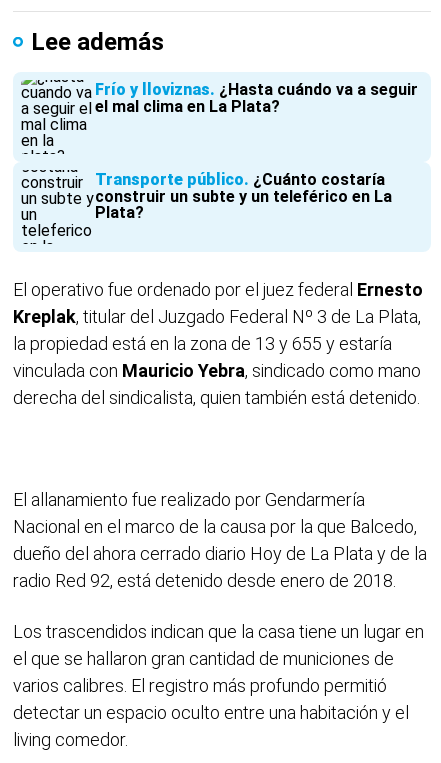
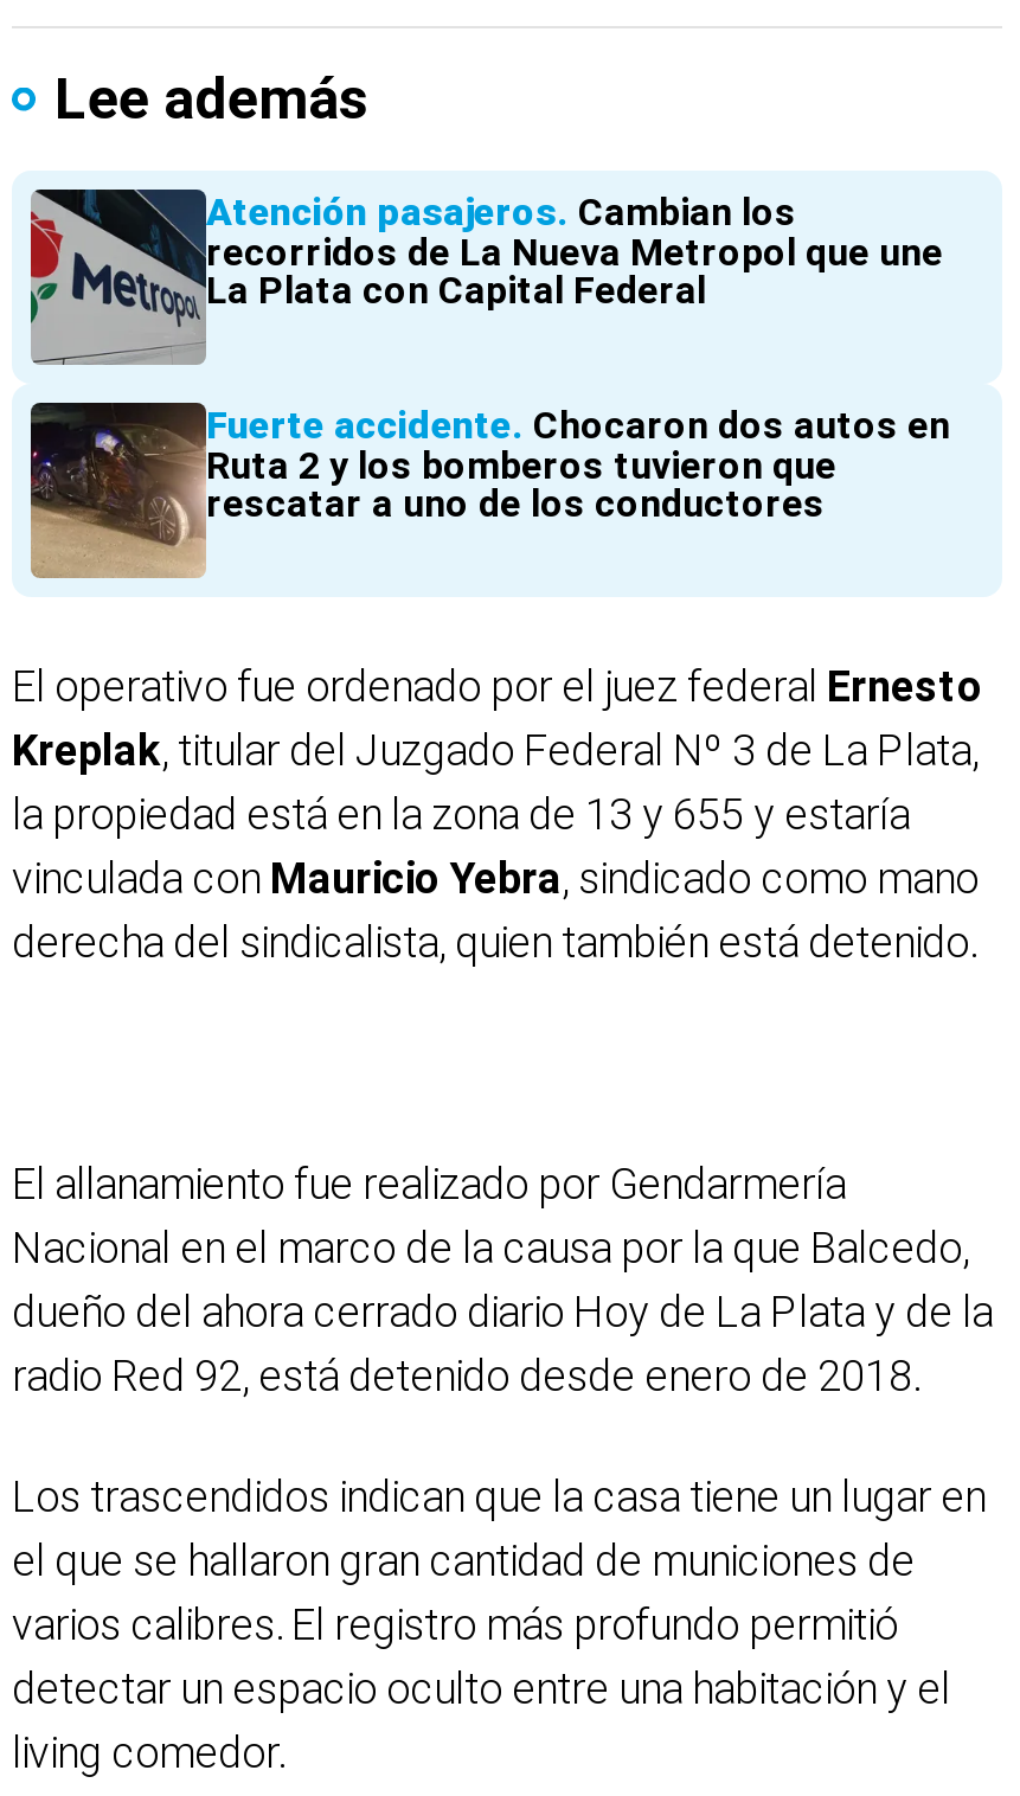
[20,79,418,154] [image] | Frío y lloviznas ¿Hasta cuándo va a seguir | el mal clima en La Plata? -> [28,187,943,365] [image] | Atención pasajeros Cambian los | recorridos de La Nueva Metropol que une | La Plata con Capital Federal
[21,169,392,245] [image] | Transporte público ¿Cuánto costaría | construir un subte y un teleférico en La | Plata? -> [28,400,950,581] [image] | Fuerte accidente Chocaron dos autos en | Ruta 2 y los bomberos tuvieron que | rescatar a uno de los conductores

